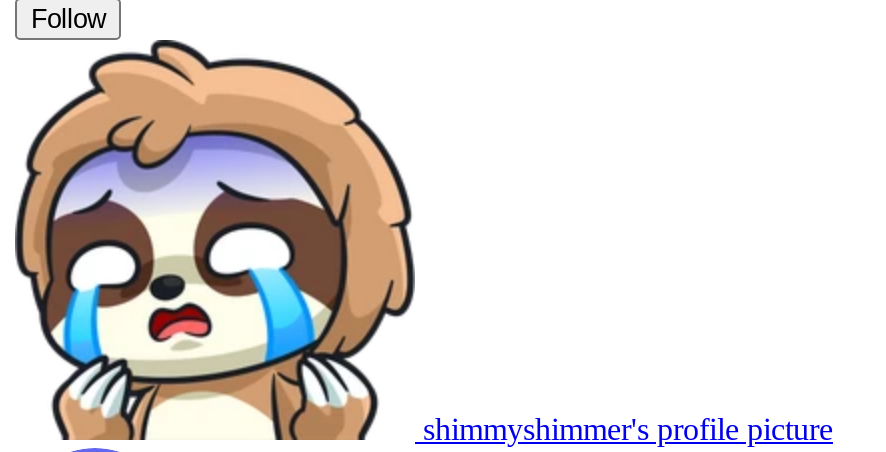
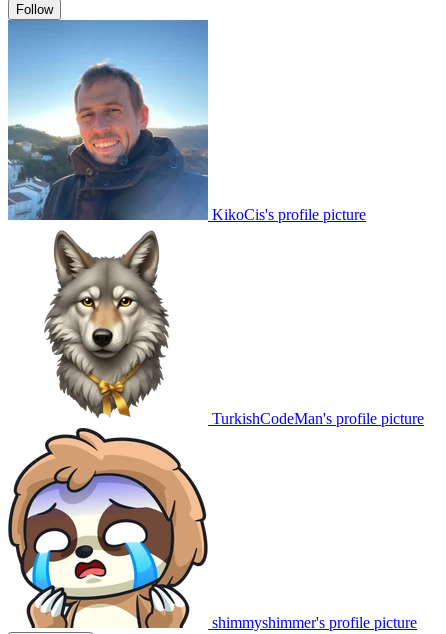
none -> [8,19,366,223] [image] | KikoCis's profile picture
none -> [38,230,170,428] [image]
none -> [212,410,424,427] TurkishCodeMan's profile picture

